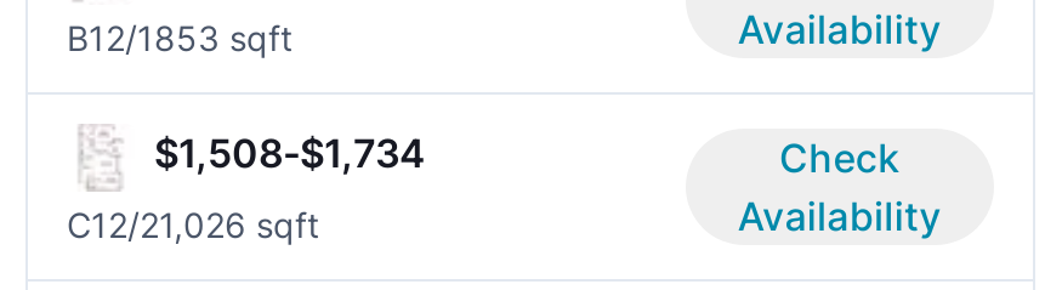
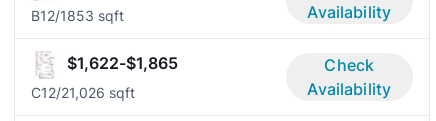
[154,128,426,177] $1,508-$1,734 -> [67,53,178,73] $1,622-$1,865

